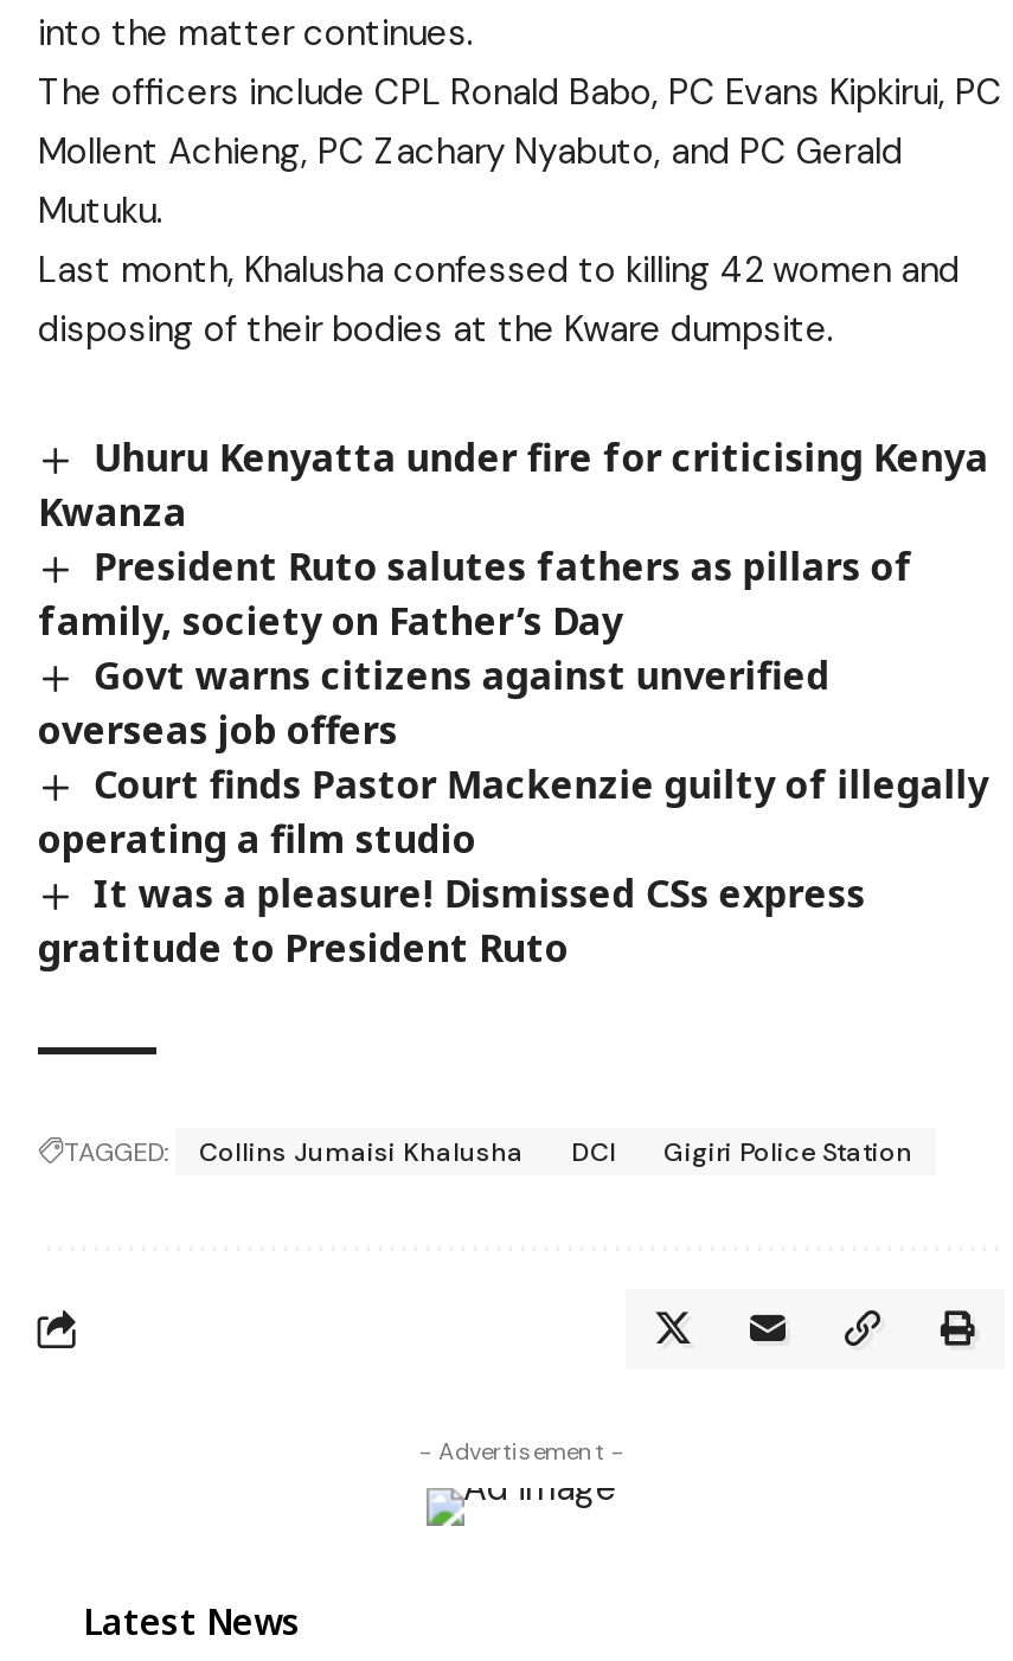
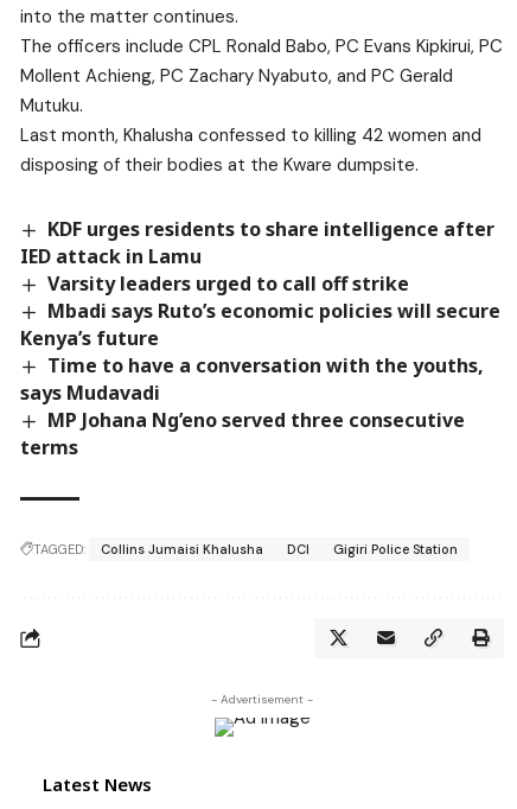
[38,430,989,974] Uhuru Kenyatta under fire for criticising Kenya | Kwanza | President Ruto salutes fathers as pillars of | family, society on Father’s Day | Govt warns citizens against unverified | overseas job offers | Court finds Pastor Mackenzie guilty of illegally | operating a film studio | It was a pleasure! Dismissed CSs express | gratitude to President Ruto -> [20,215,501,460] KDF urges residents to share intelligence after | IED attack in Lamu | Varsity leaders urged to call off strike | Mbadi says Ruto’s economic policies will secure | Kenya’s future | Time to have a conversation with the youths, | says Mudavadi | MP Johana Ng’eno served three consecutive | terms

